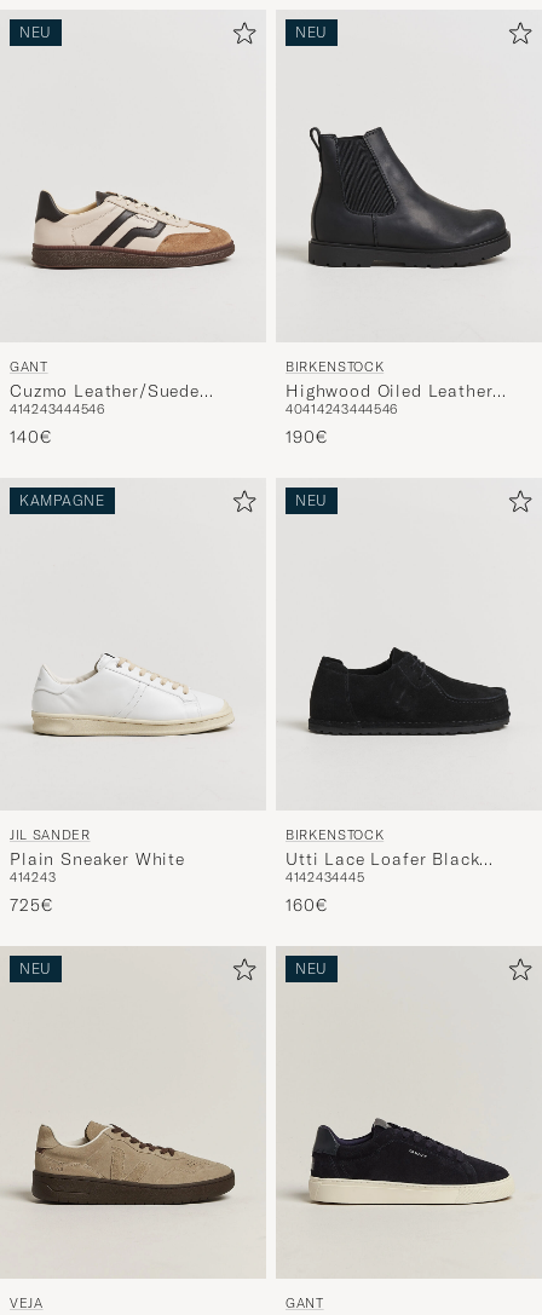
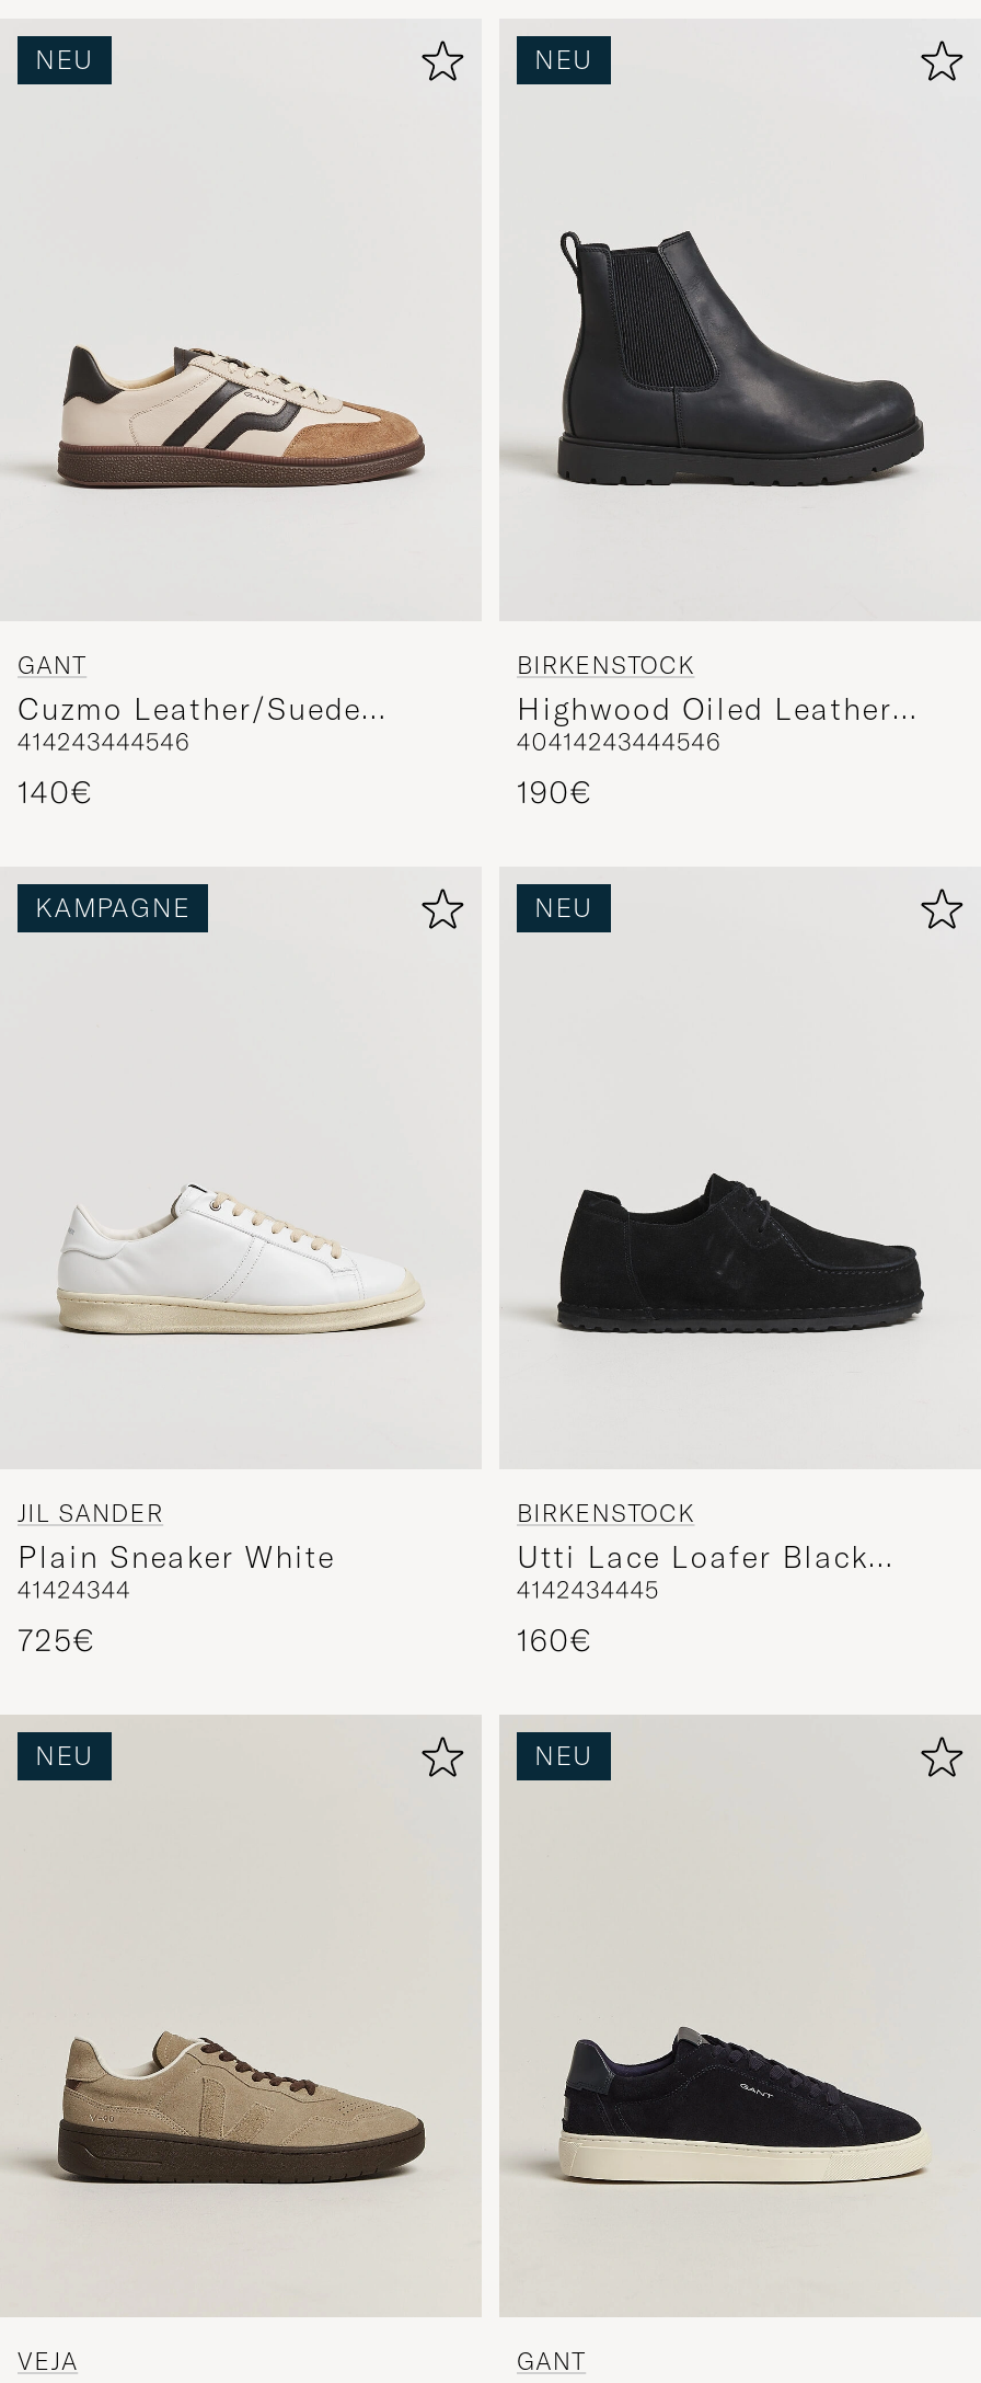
[10,868,56,885] 414243 -> [18,1574,131,1604] 41424344

